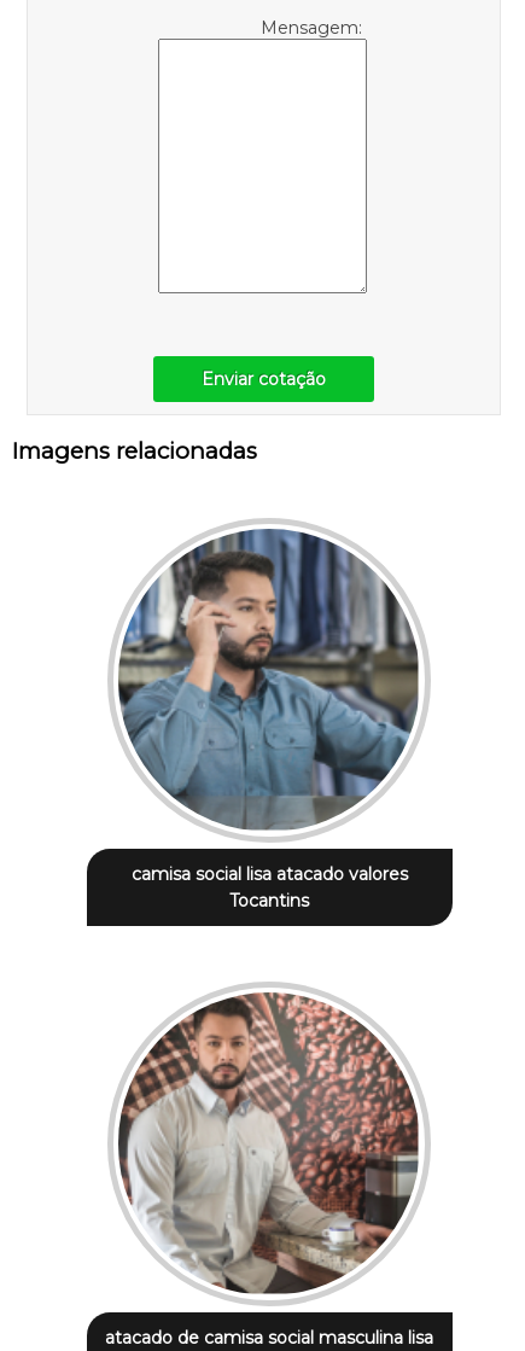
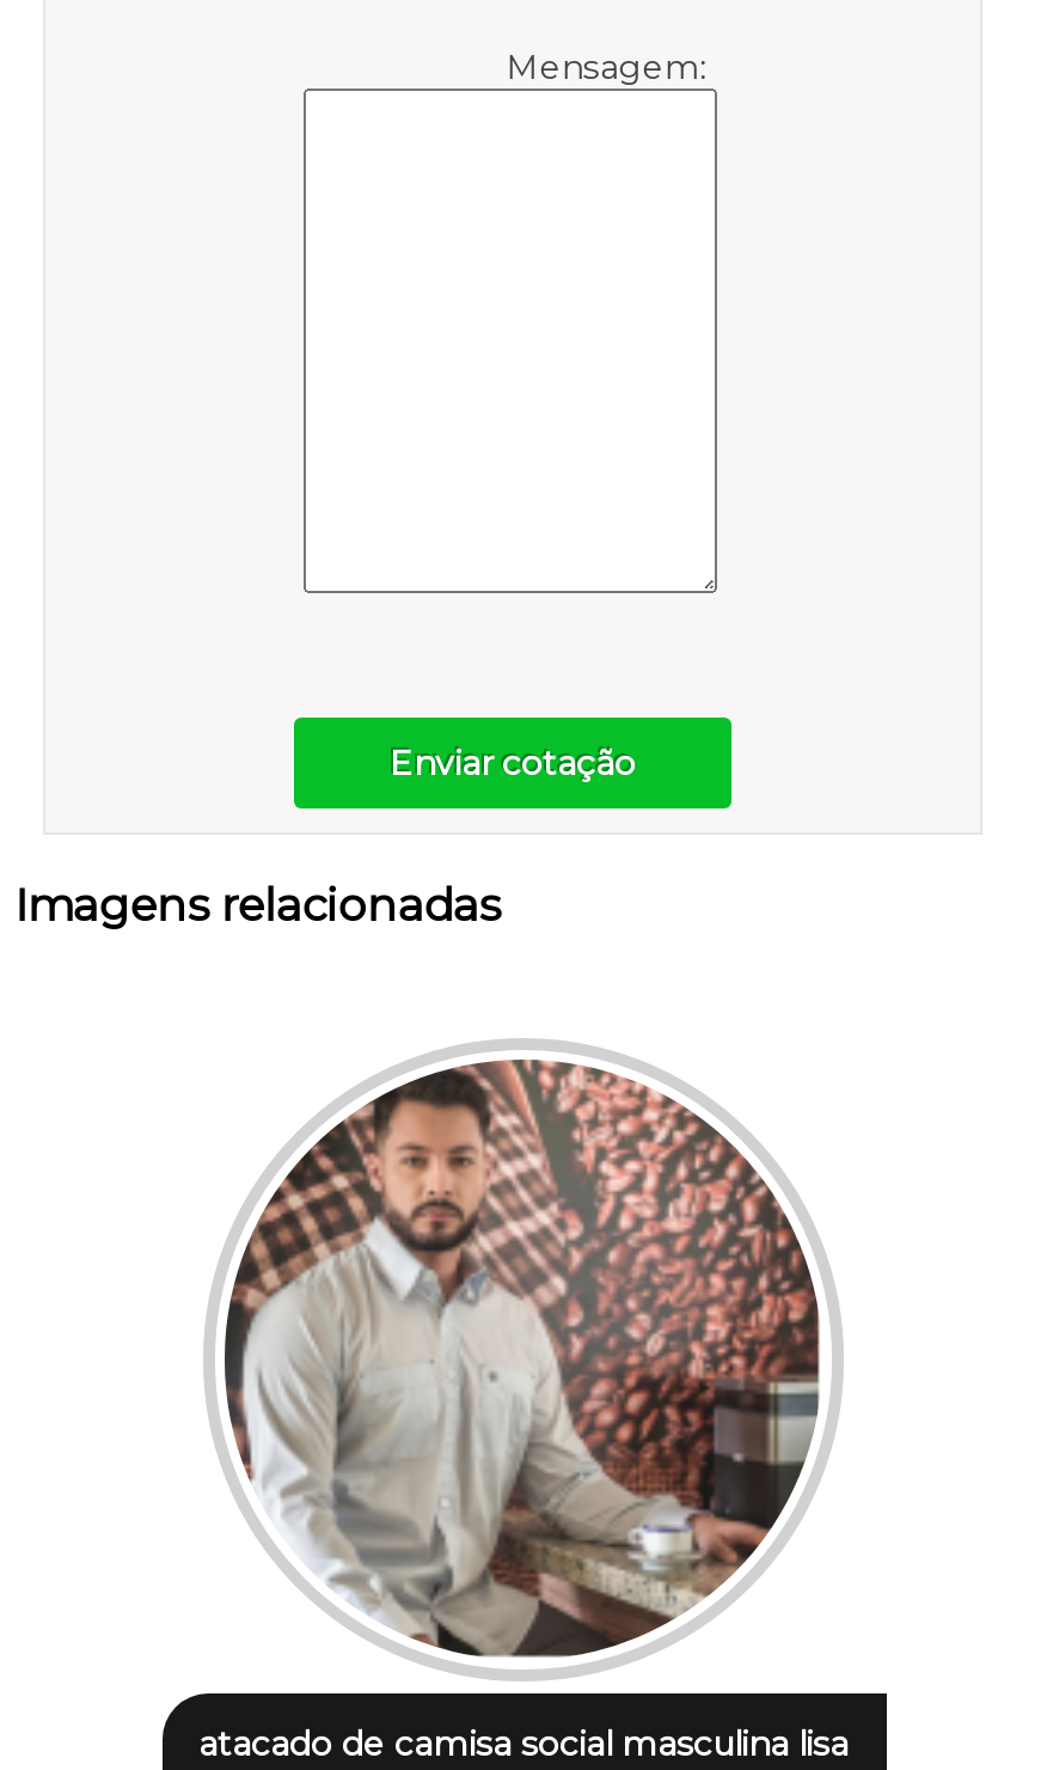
[118,529,418,911] [image] | camisa social lisa atacado valores | Tocantins -> none

